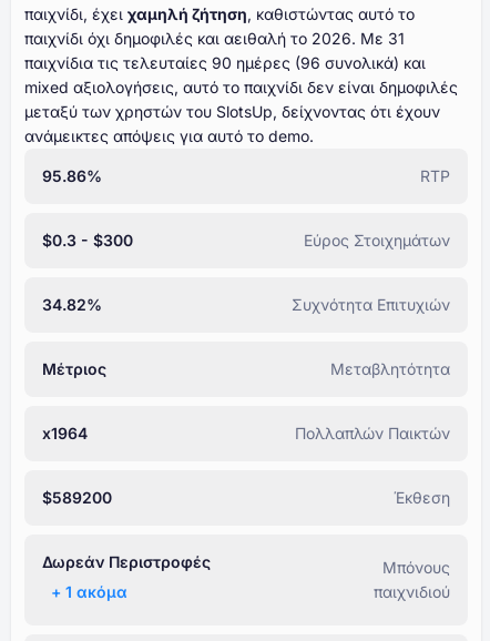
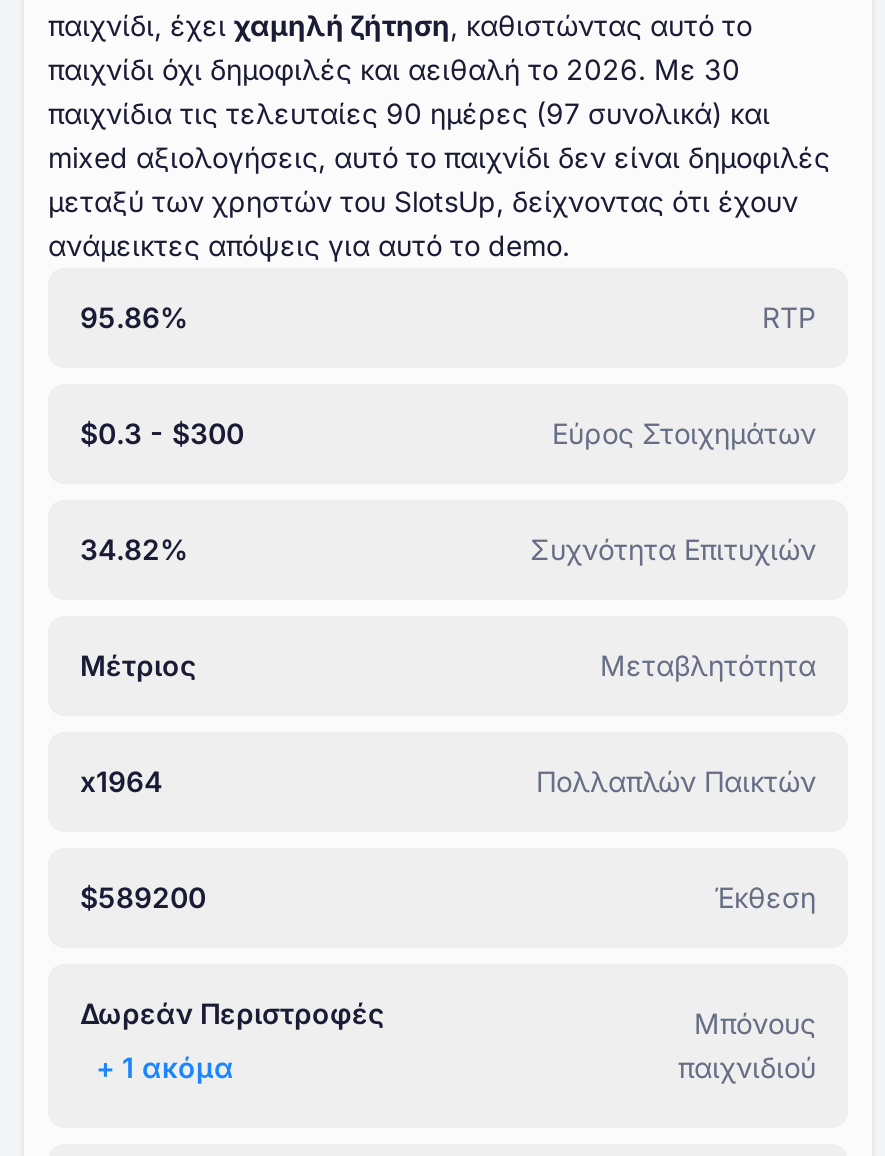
[24,29,405,48] παιχνίδι όχι δημοφιλές και αειθαλή το 2026. Με 31 -> [48,52,740,86] παιχνίδι όχι δημοφιλές και αειθαλή το 2026. Με 30
[24,53,426,72] παιχνίδια τις τελευταίες 90 ημέρες (96 συνολικά) και -> [48,96,770,130] παιχνίδια τις τελευταίες 90 ημέρες (97 συνολικά) και

